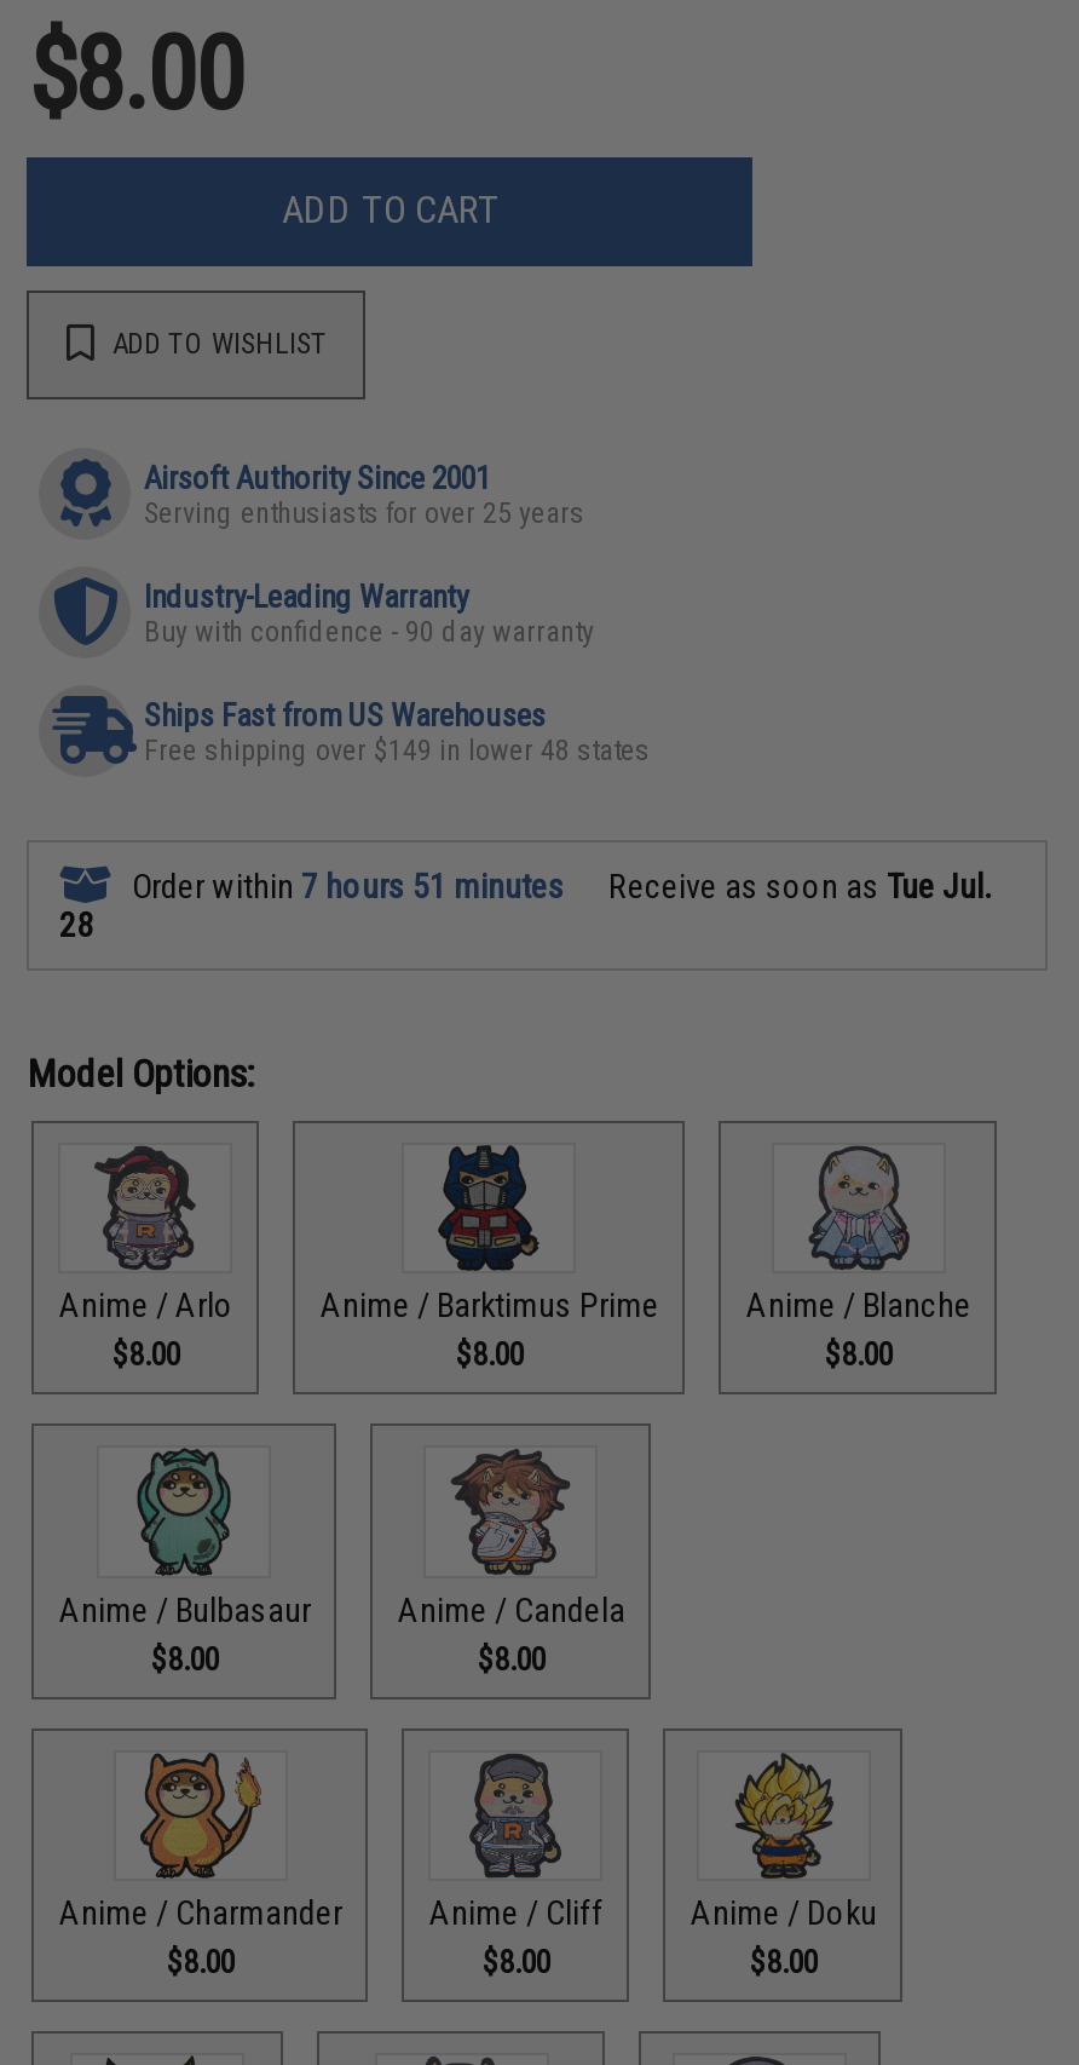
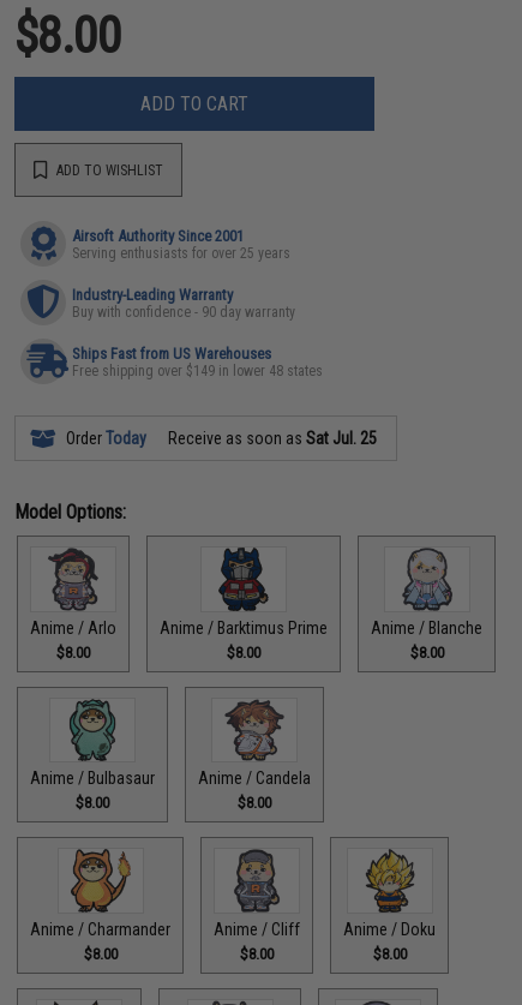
[59,865,990,942] Order within 7 hours 51 minutes | Receive as soon as Tue Jul. | 28 -> [63,429,377,448] Order Today | Receive as soon as Sat Jul. 25

